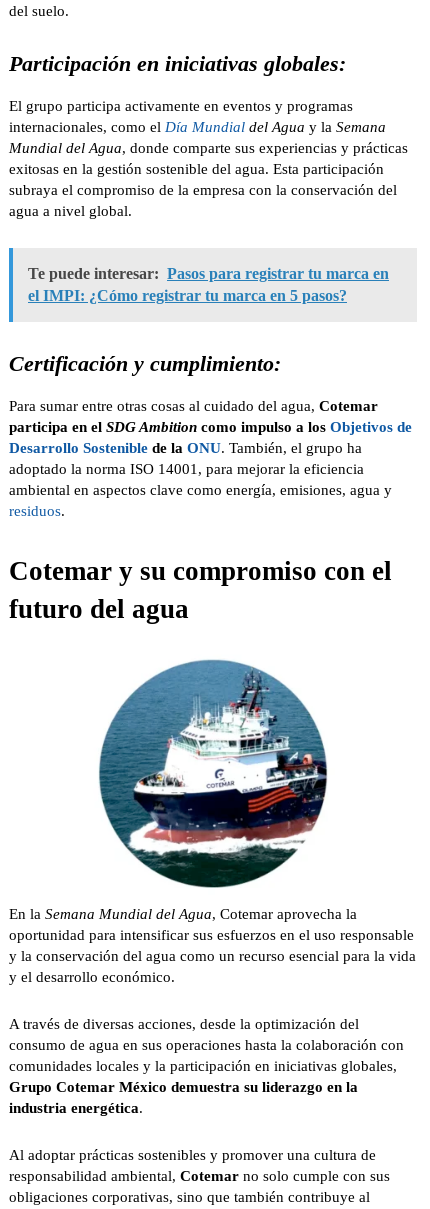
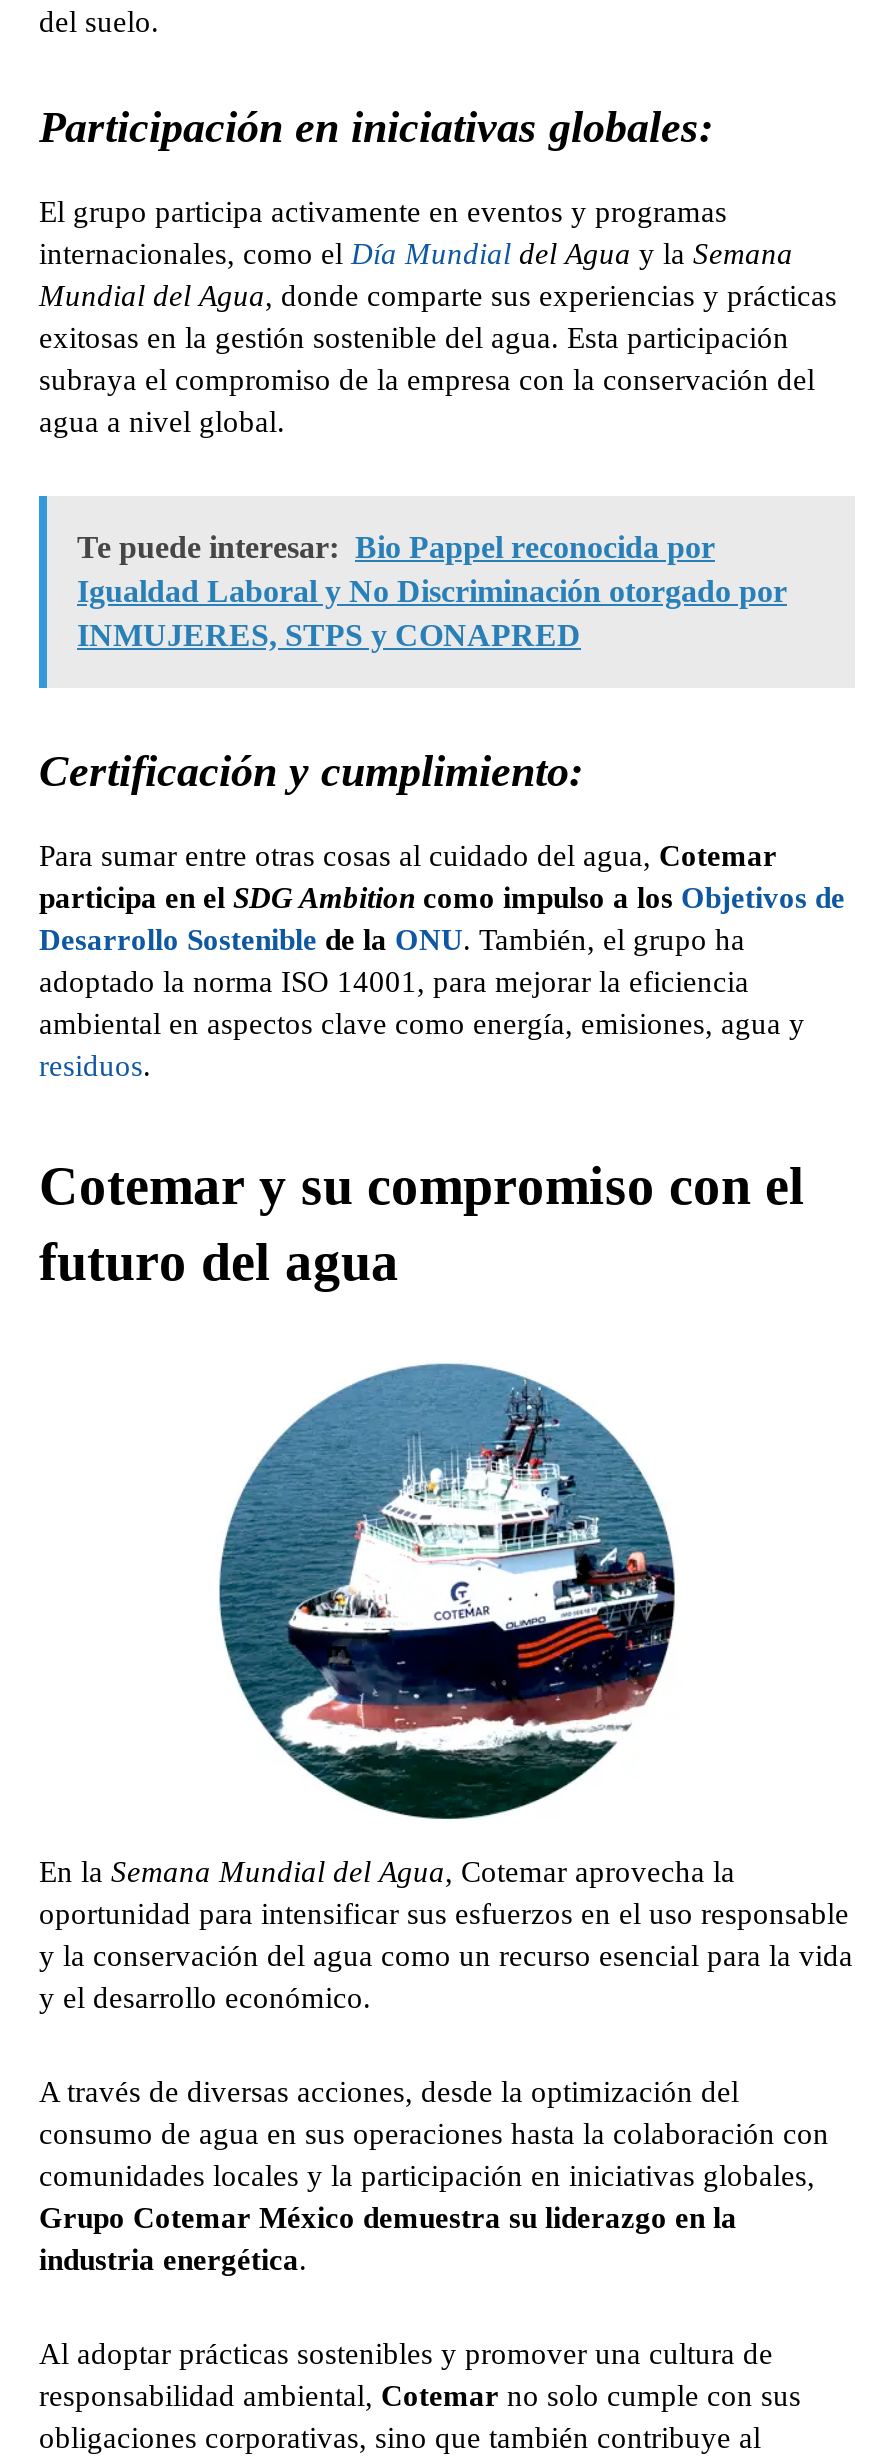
[28,265,389,304] Te puede interesar: Pasos para registrar tu marca en | el IMPI: ¿Cómo registrar tu marca en 5 pasos? -> [77,530,787,652] Te puede interesar: Bio Pappel reconocida por | Igualdad Laboral y No Discriminación otorgado por | INMUJERES, STPS y CONAPRED

